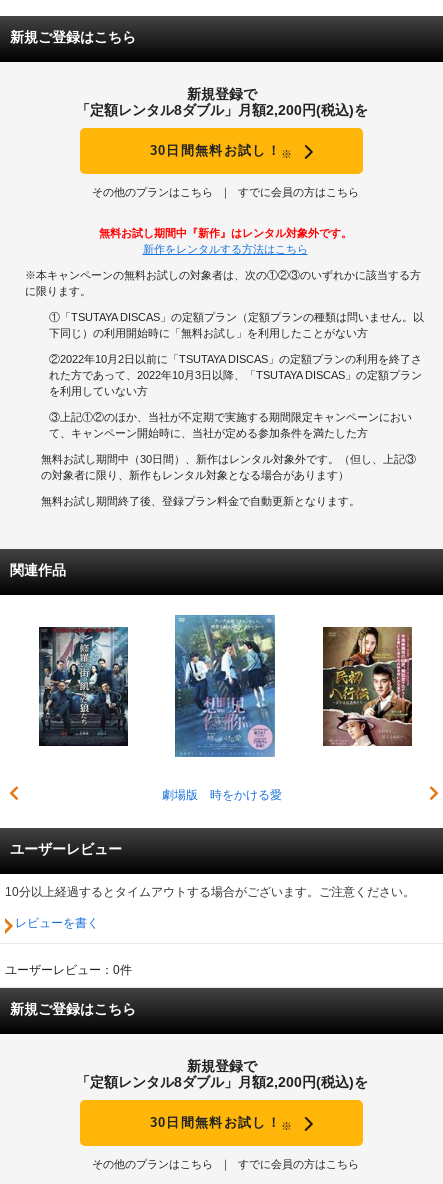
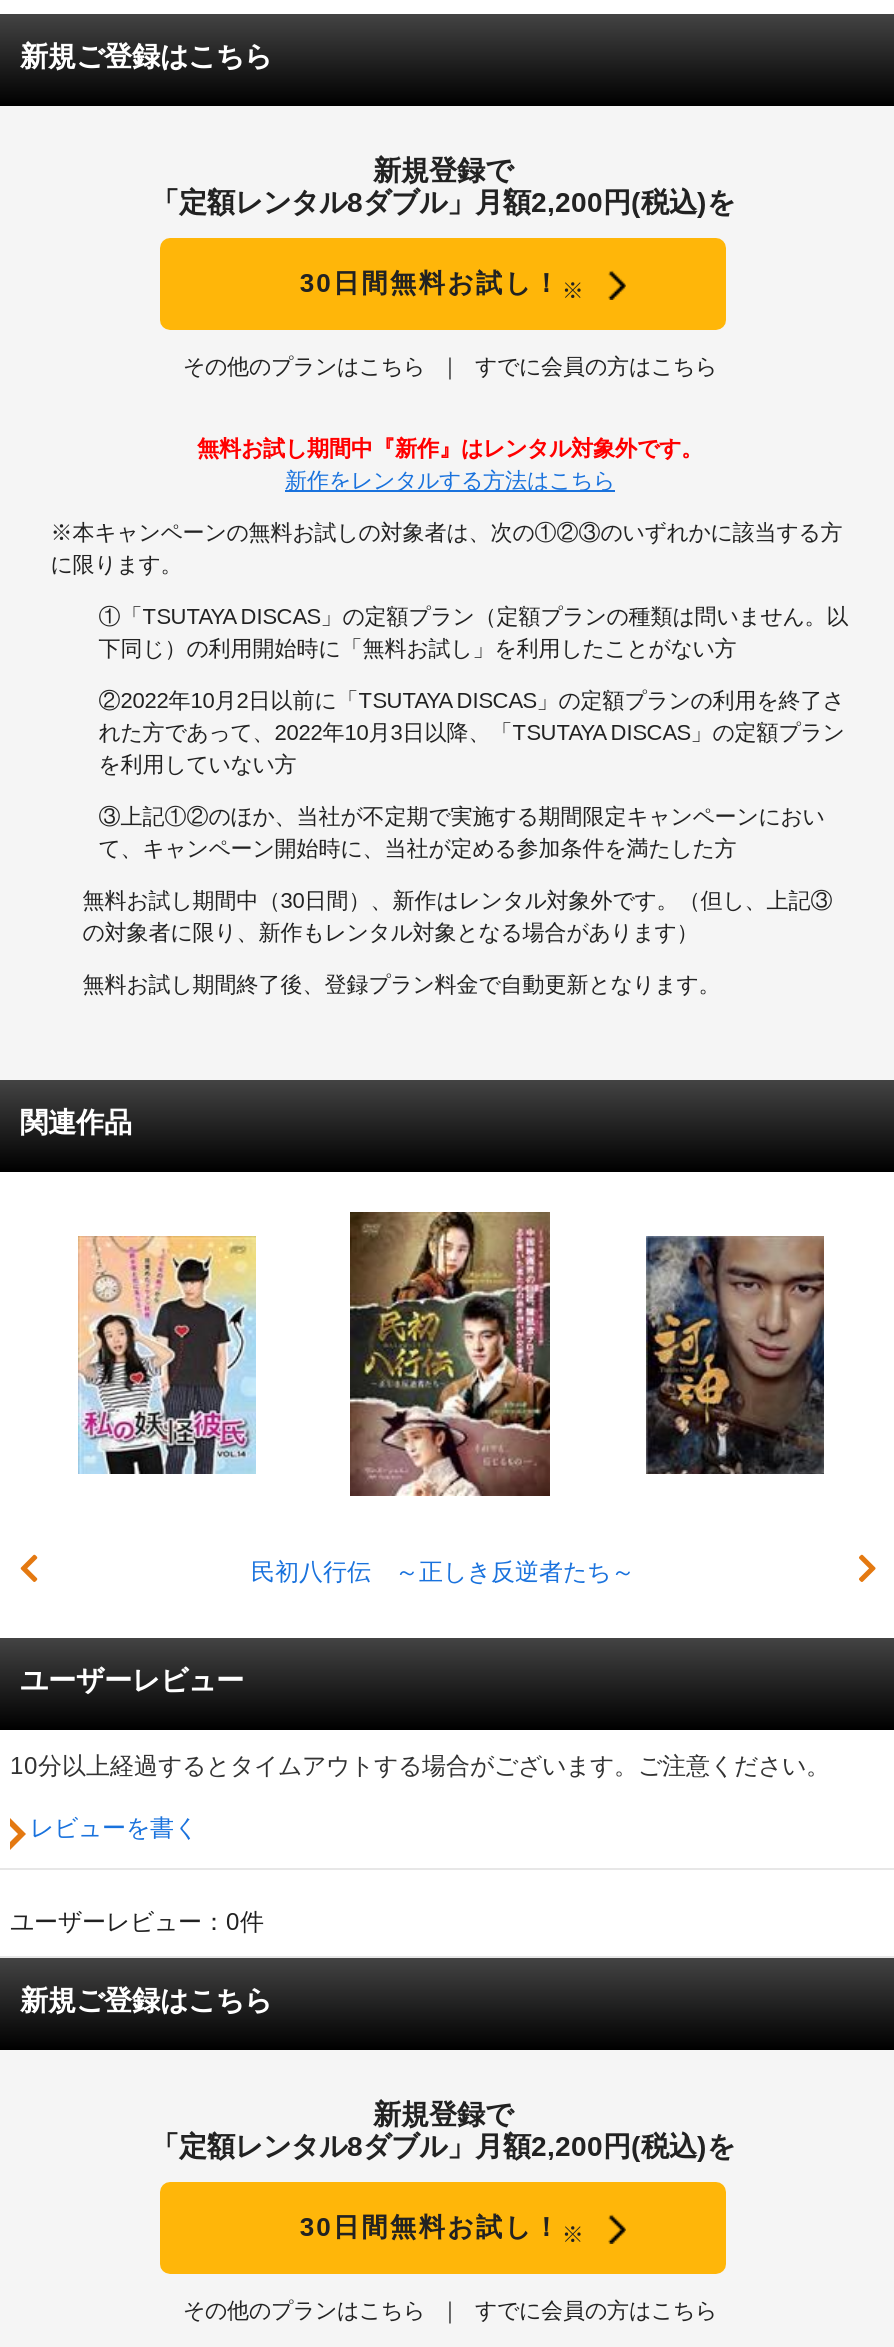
[161,614,281,802] [image] | 劇場版 時をかける愛 -> [251,1210,635,1586] [image] | 民初八行伝 ～正しき反逆者たち～
[38,626,129,747] [image] -> [78,1234,258,1474] [image]
[322,626,412,746] [image] -> [644,1234,824,1476] [image]

